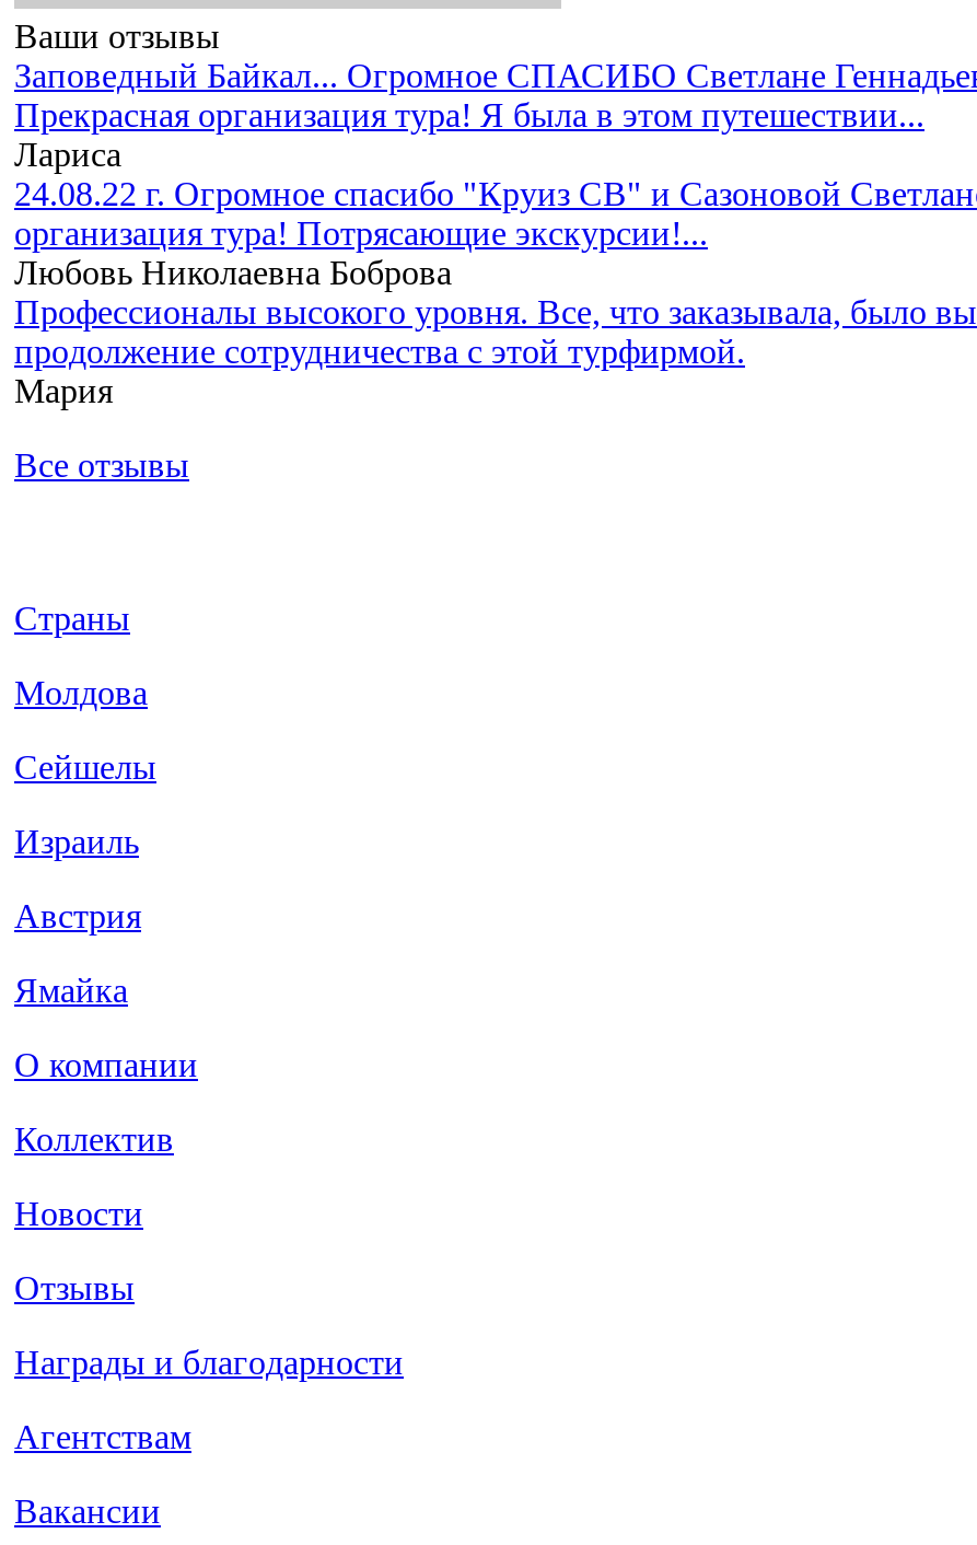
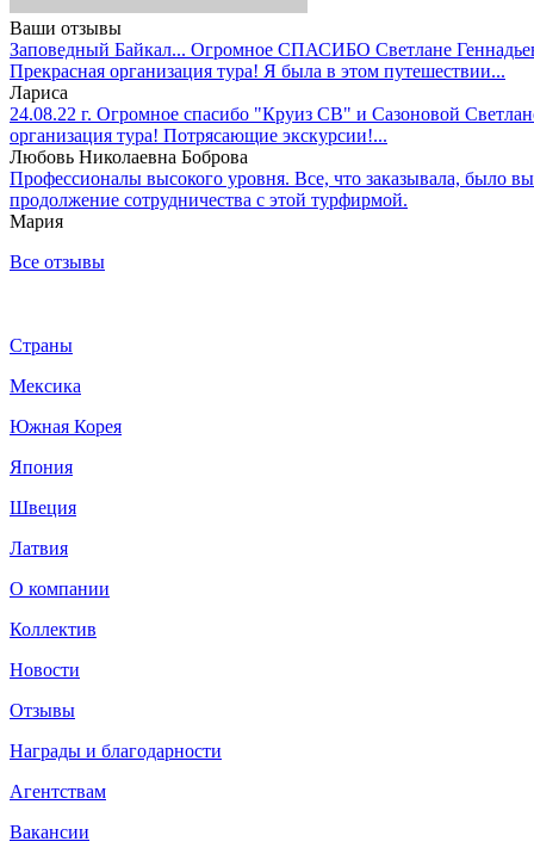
[14,675,148,712] Молдова -> [10,376,81,396] Мексика
[14,749,156,786] Сейшелы -> [10,417,122,437] Южная Корея
[14,823,139,861] Израиль -> [10,457,73,477] Япония
[14,898,141,935] Австрия -> [10,498,76,518] Швеция
[14,972,128,1010] Ямайка -> [10,538,68,559] Латвия

